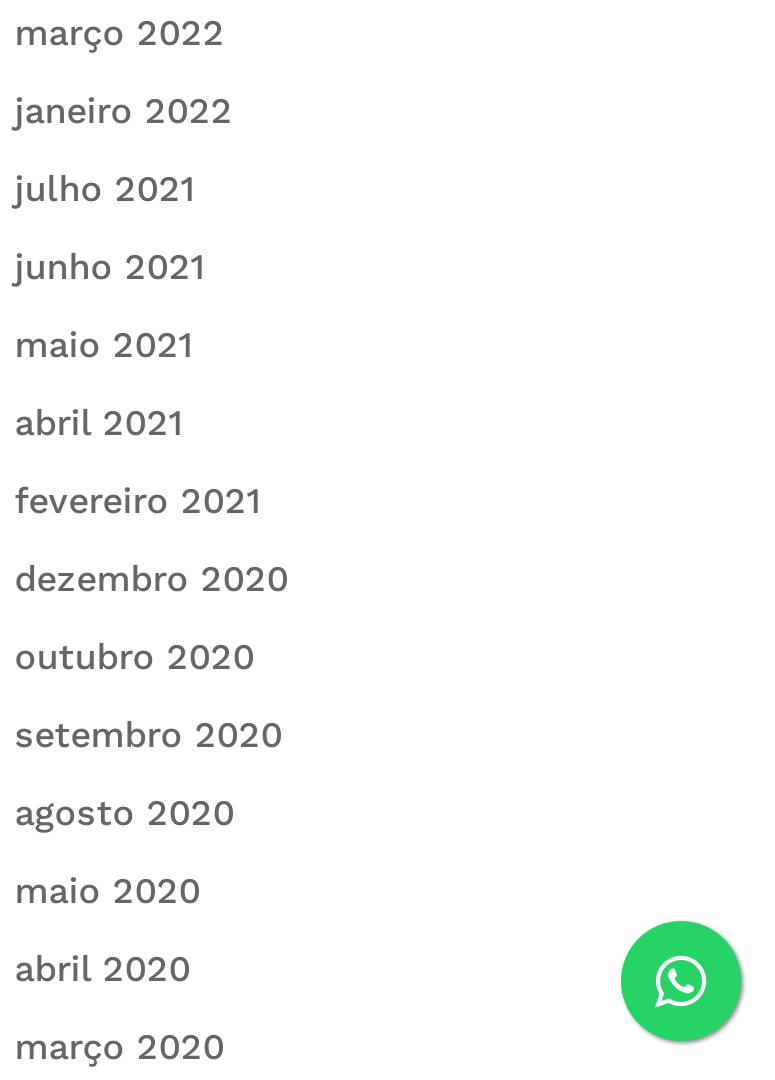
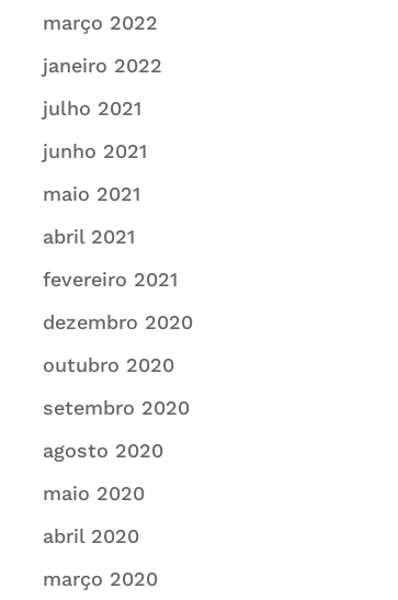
[619,919,745,1045] [image] -> none

